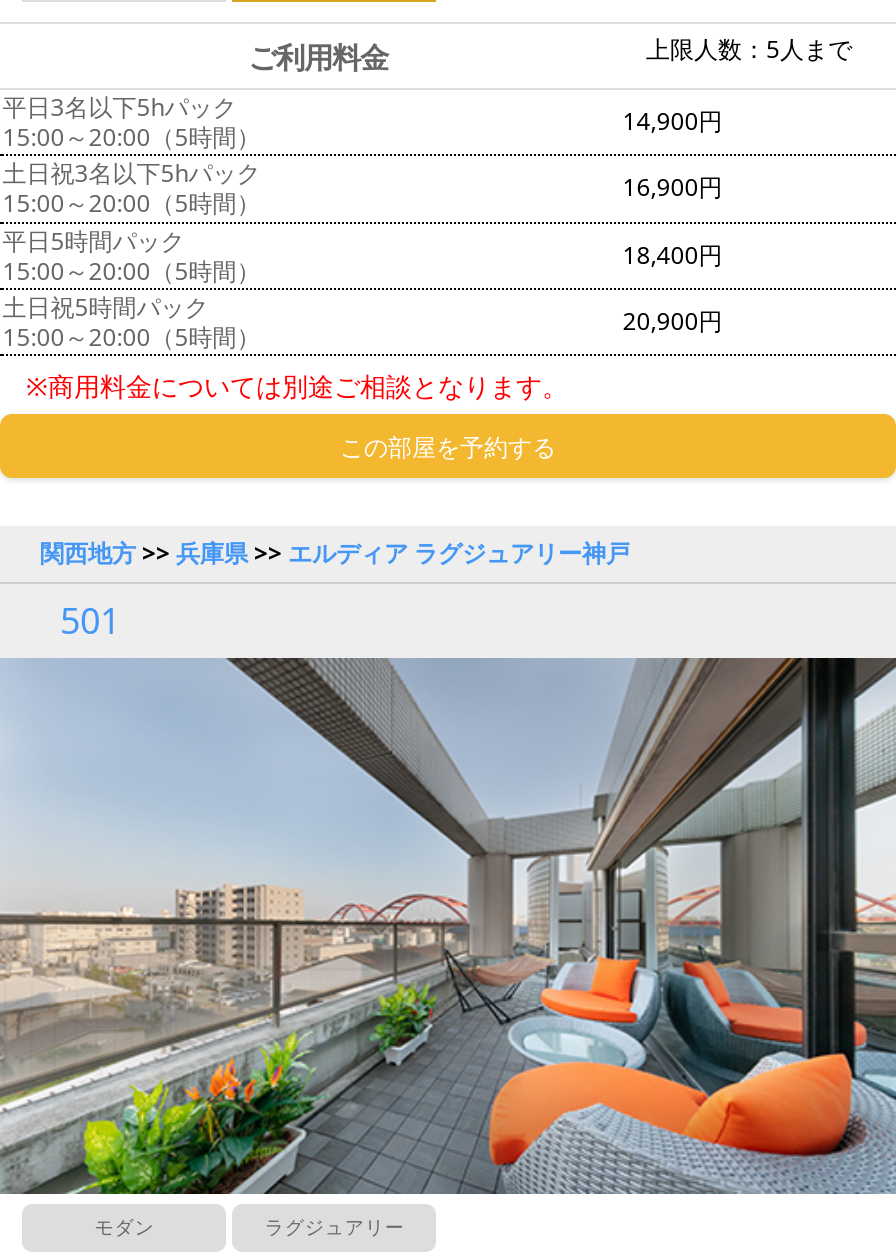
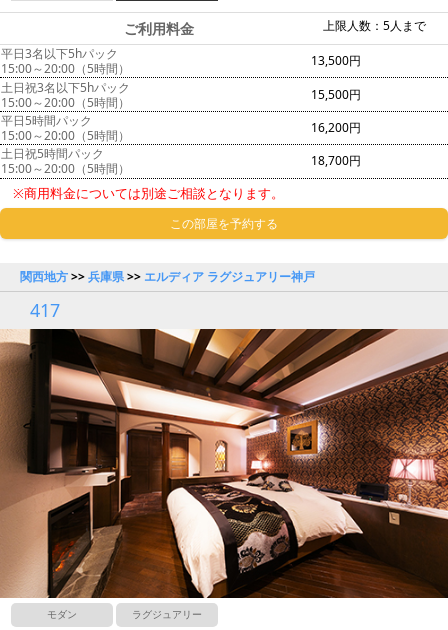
[623,104,723,138] 14,900円 -> [311,52,361,69] 13,500円
[623,171,723,205] 16,900円 -> [311,86,361,103] 15,500円
[623,238,723,272] 18,400円 -> [311,119,361,136] 16,200円
[623,305,723,339] 20,900円 -> [311,152,361,169] 18,700円
[60,596,120,644] 501 -> [30,298,60,322] 417
[6,656,890,1196] [image] -> [3,328,445,599] [image]

